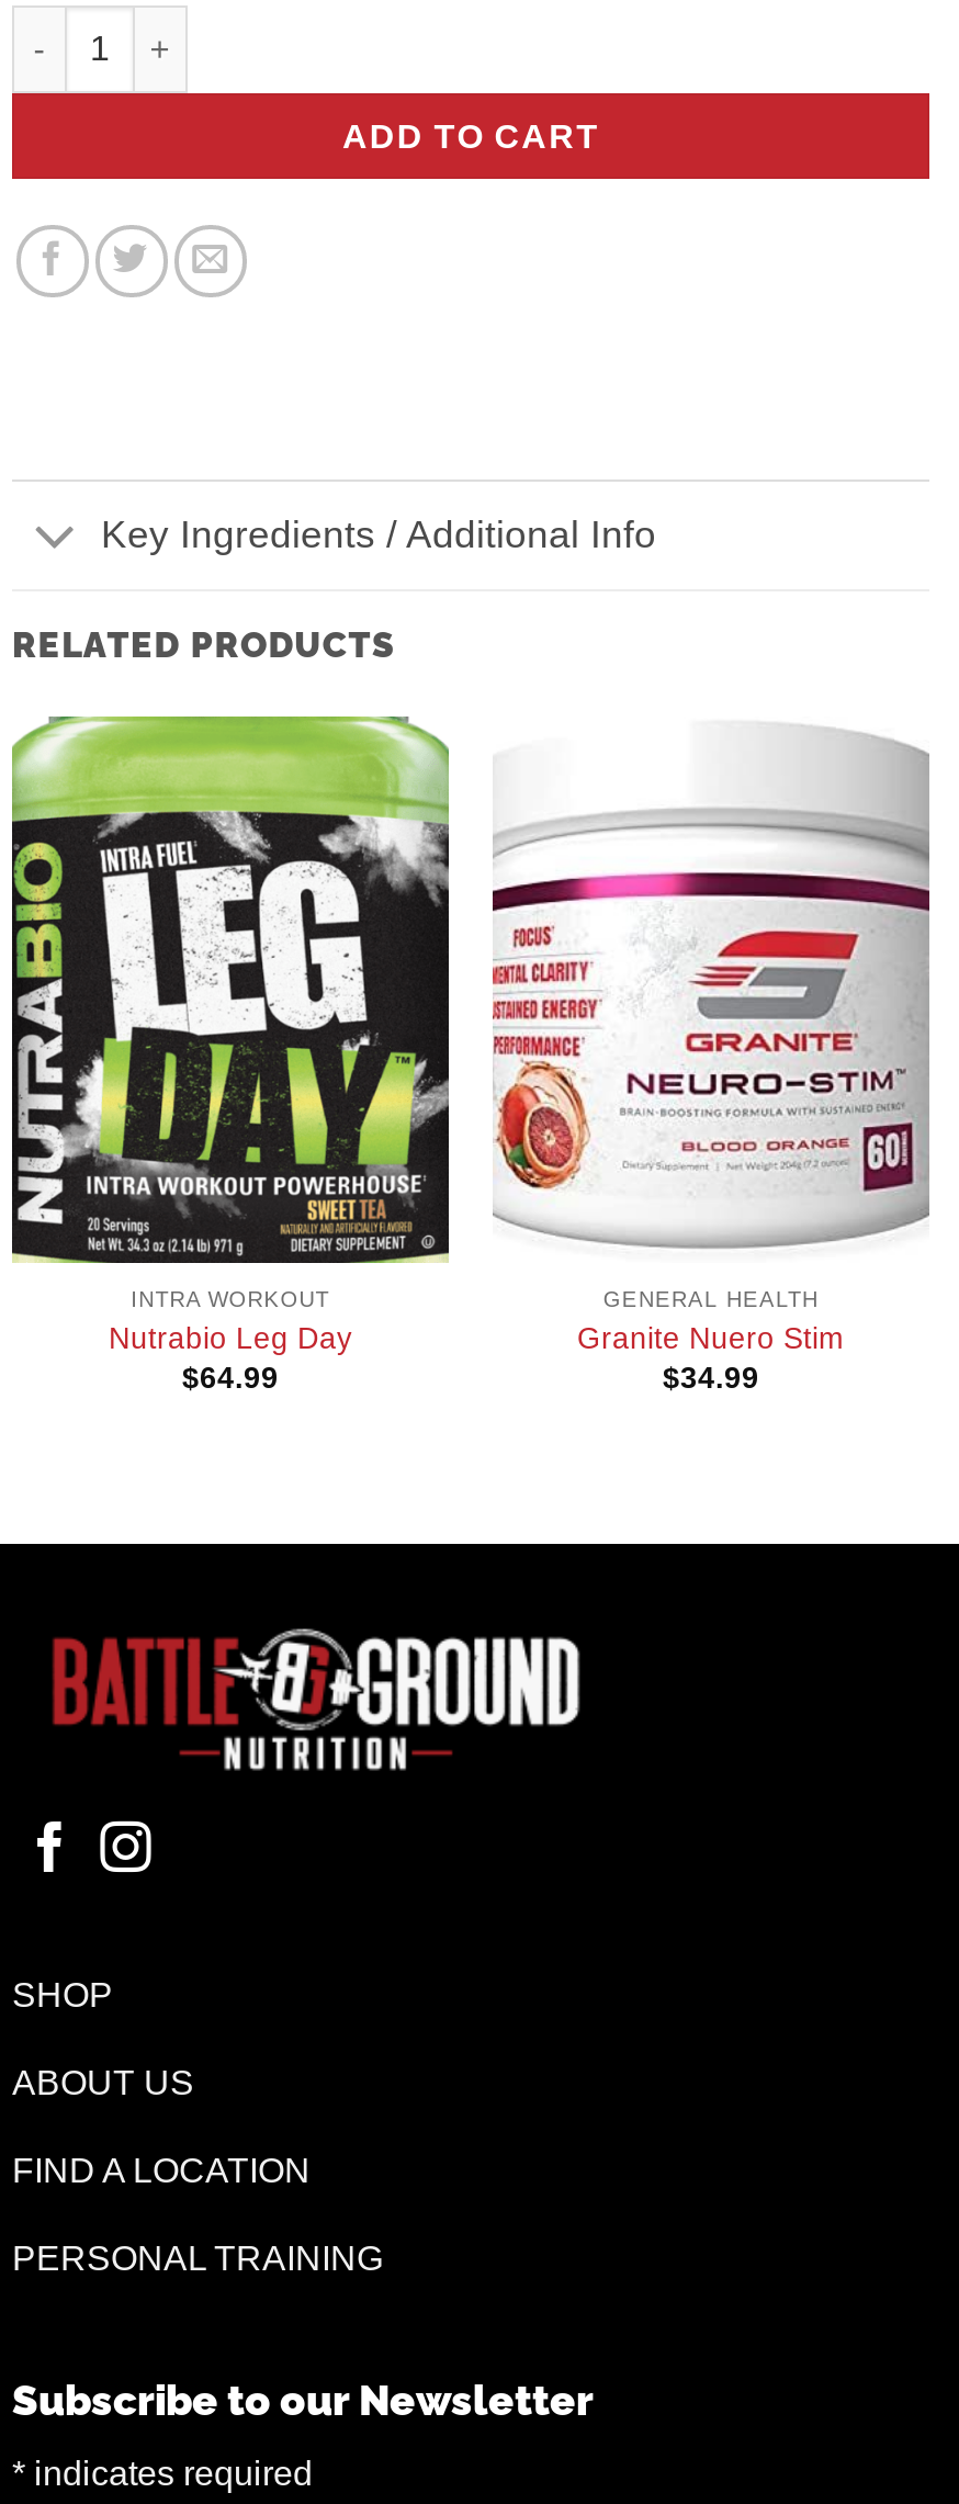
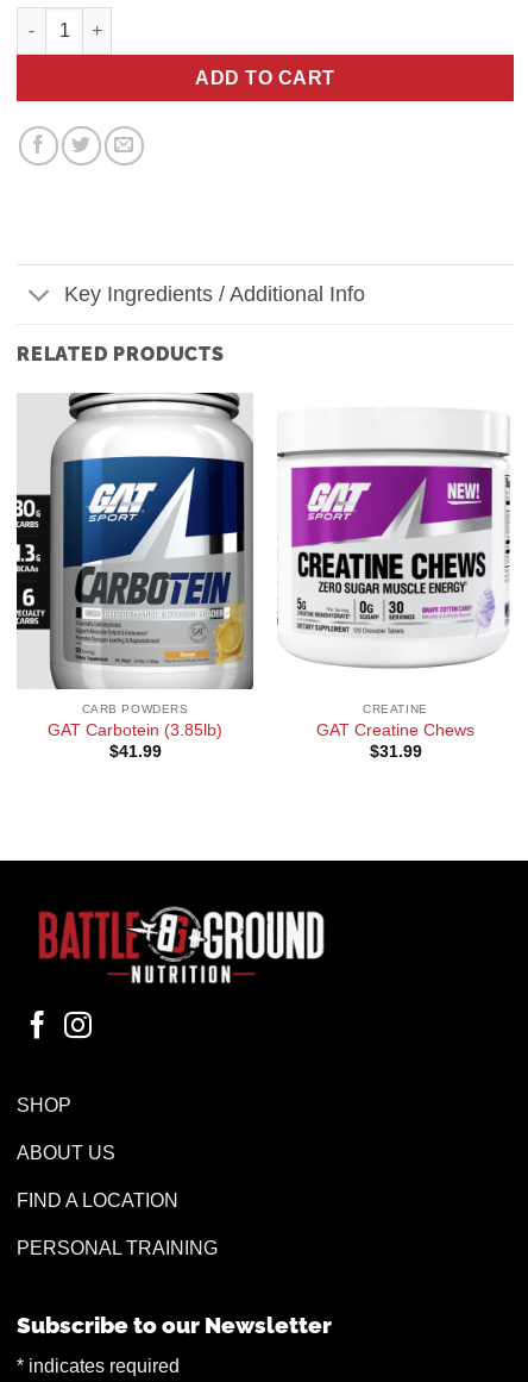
[10,714,449,1396] [image] | INTRA WORKOUT | Nutrabio Leg Day | $64.99 -> [17,392,253,761] [image] | CARB POWDERS | GAT Carbotein (3.85lb) | $41.99
[490,736,932,1396] [image] | GENERAL HEALTH | Granite Nuero Stim | $34.99 -> [277,424,514,761] [image] | CREATINE | GAT Creatine Chews | $31.99

